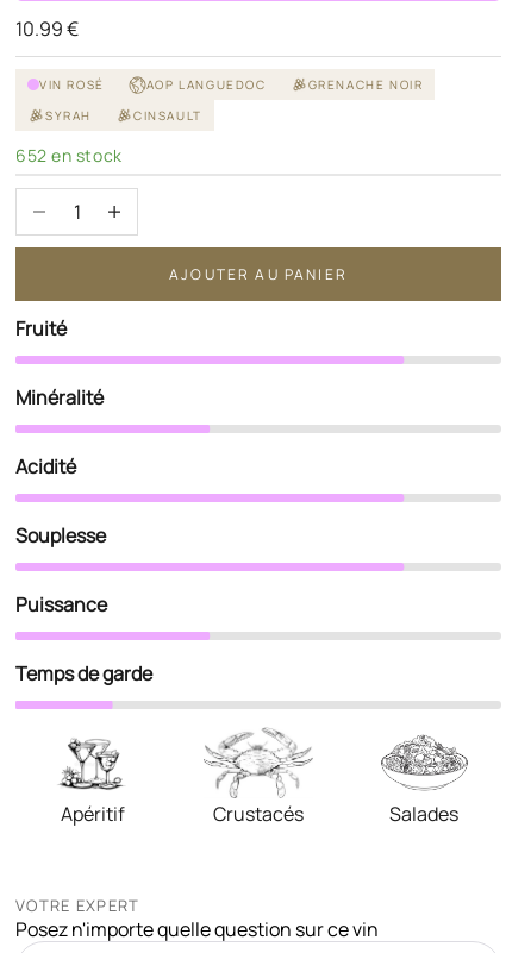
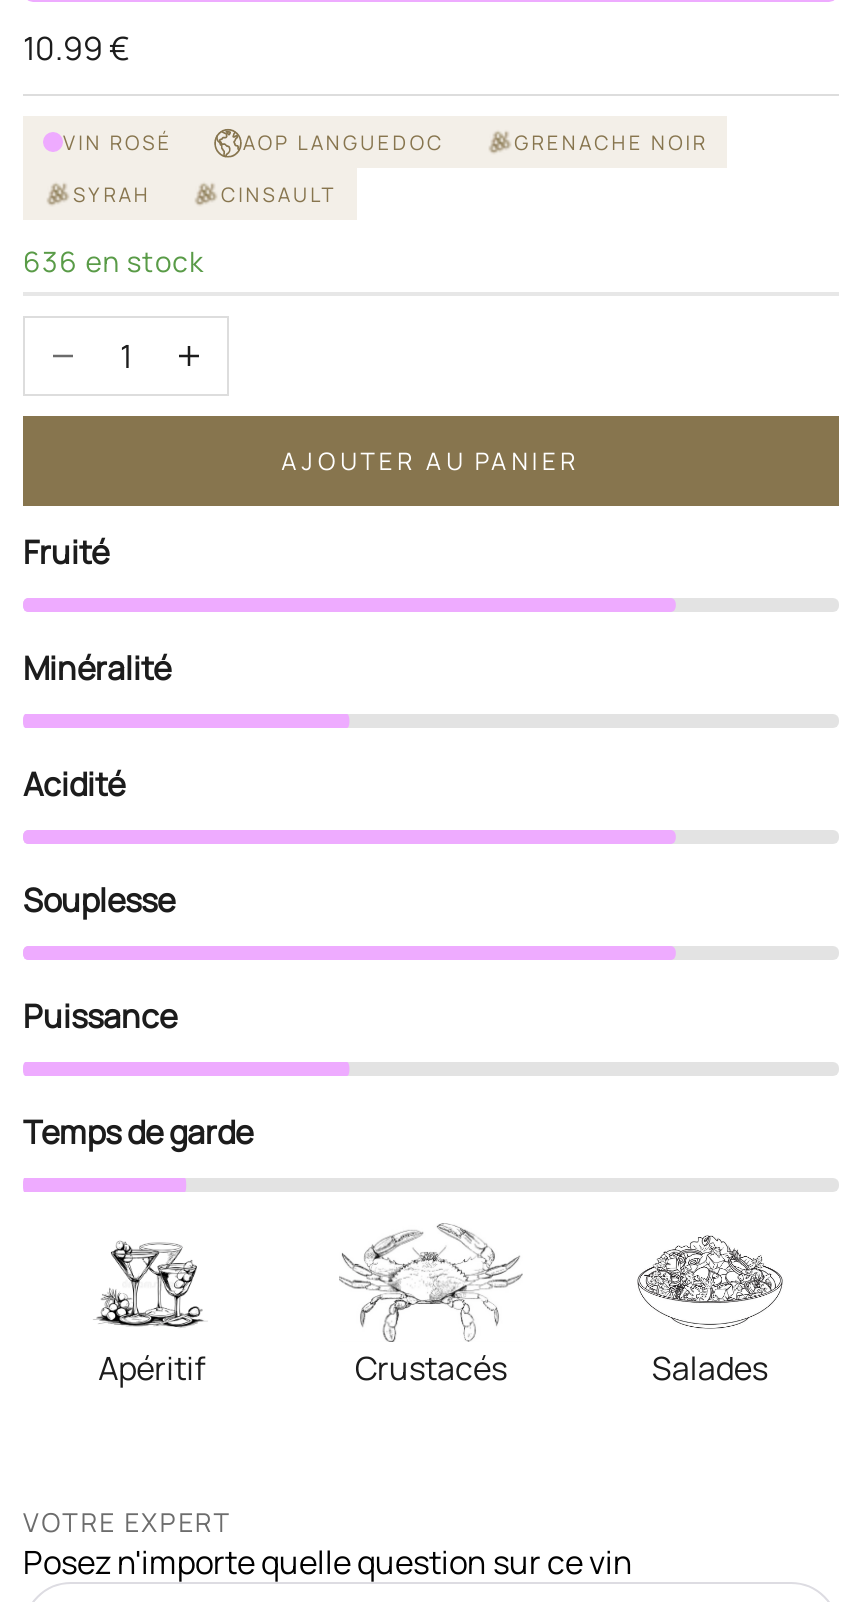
[15,144,122,167] 652 en stock -> [23,243,204,281] 636 en stock

